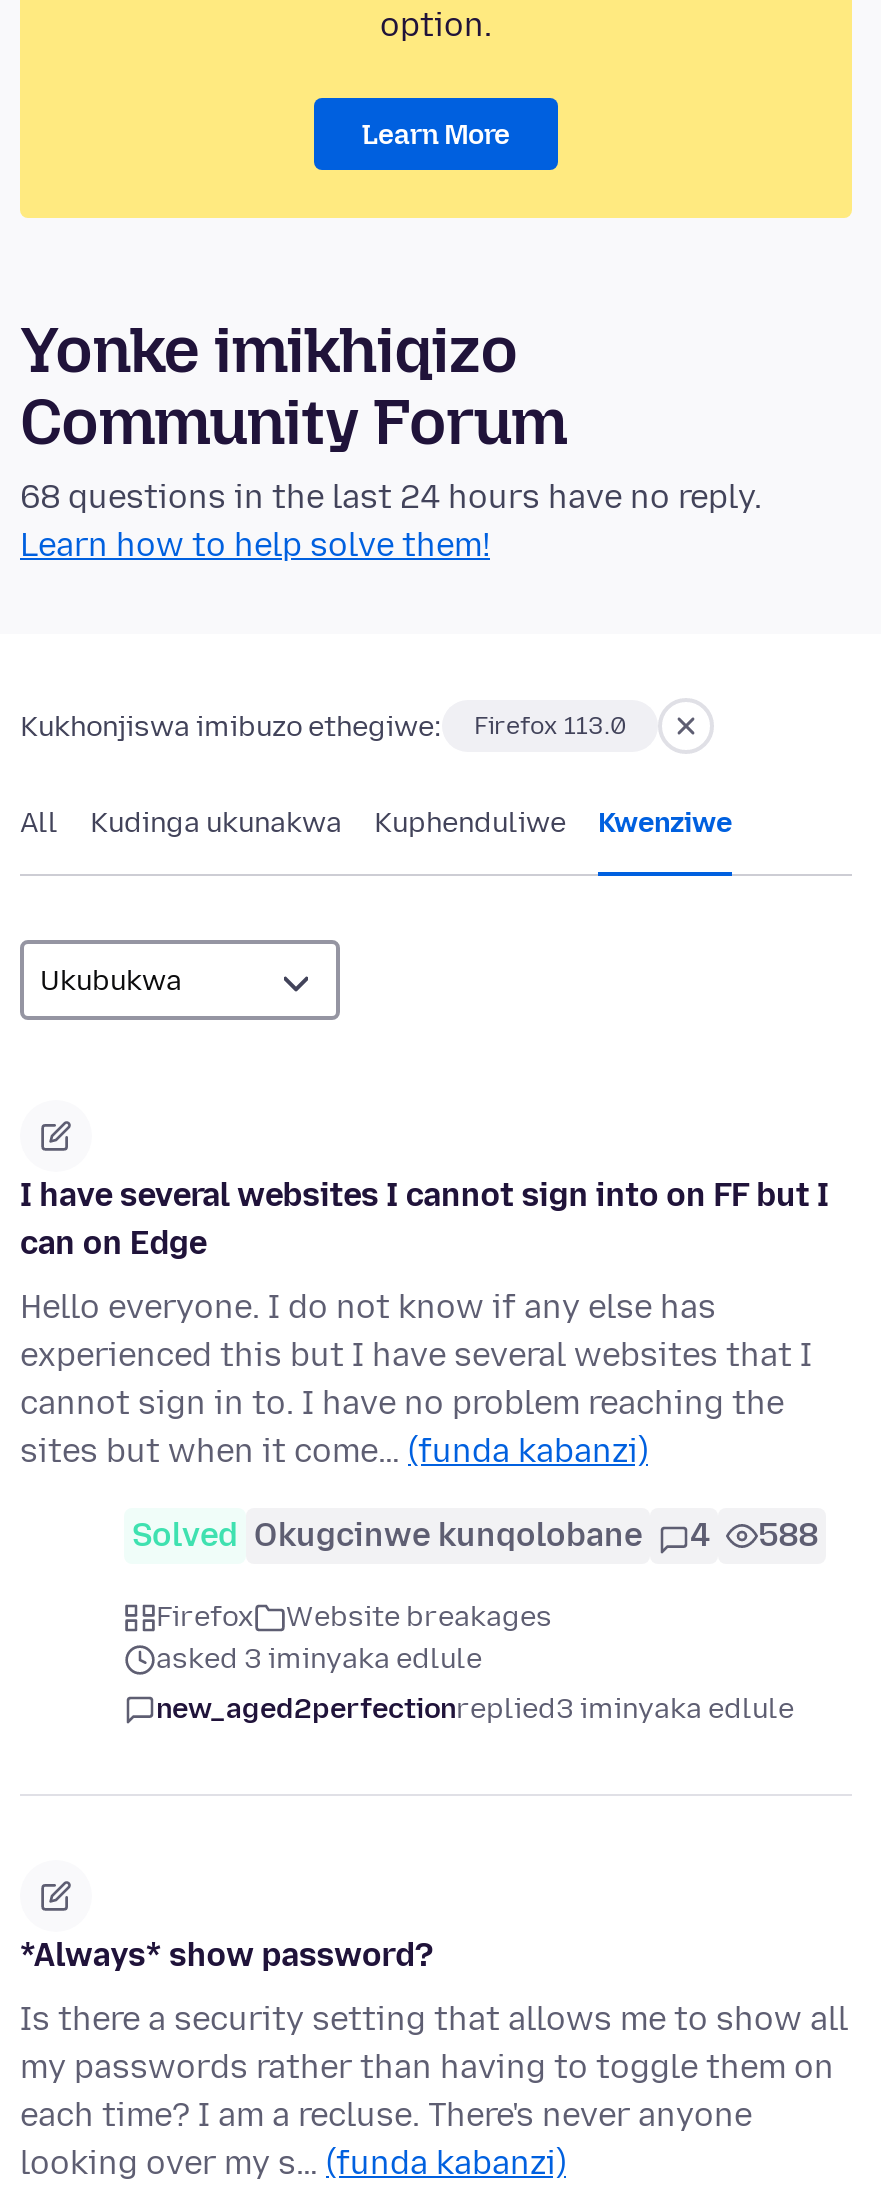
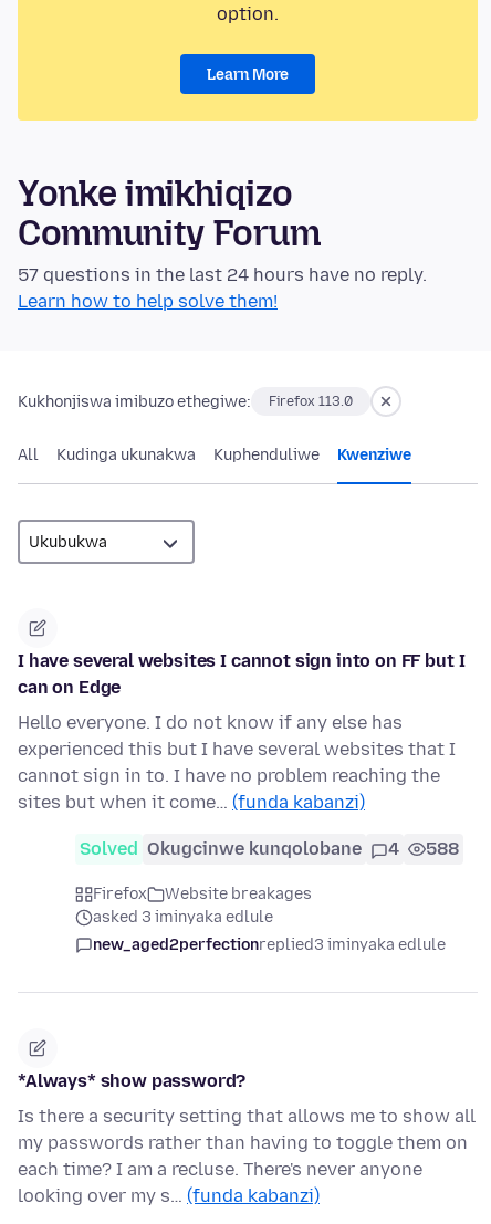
[20,479,762,517] 68 questions in the last 24 hours have no reply. -> [18,265,427,286] 57 questions in the last 24 hours have no reply.

